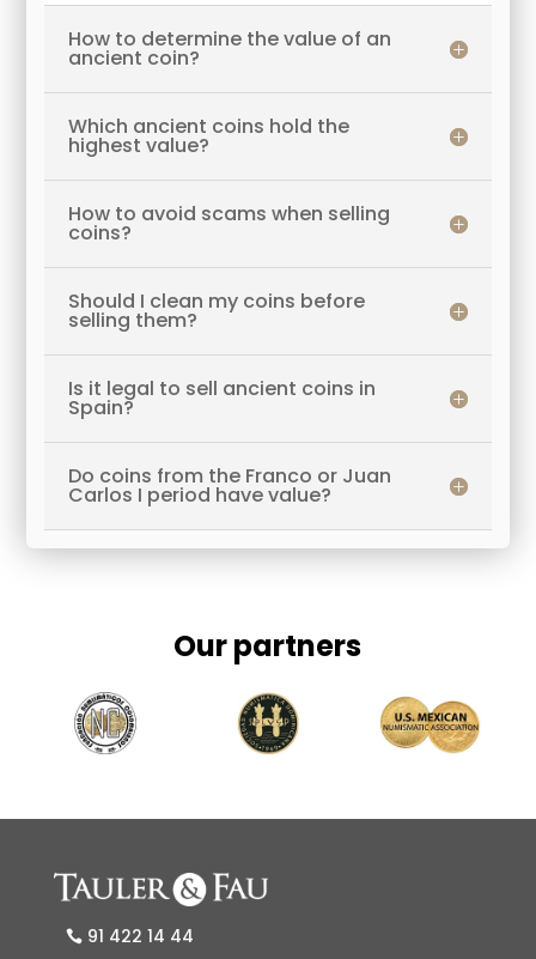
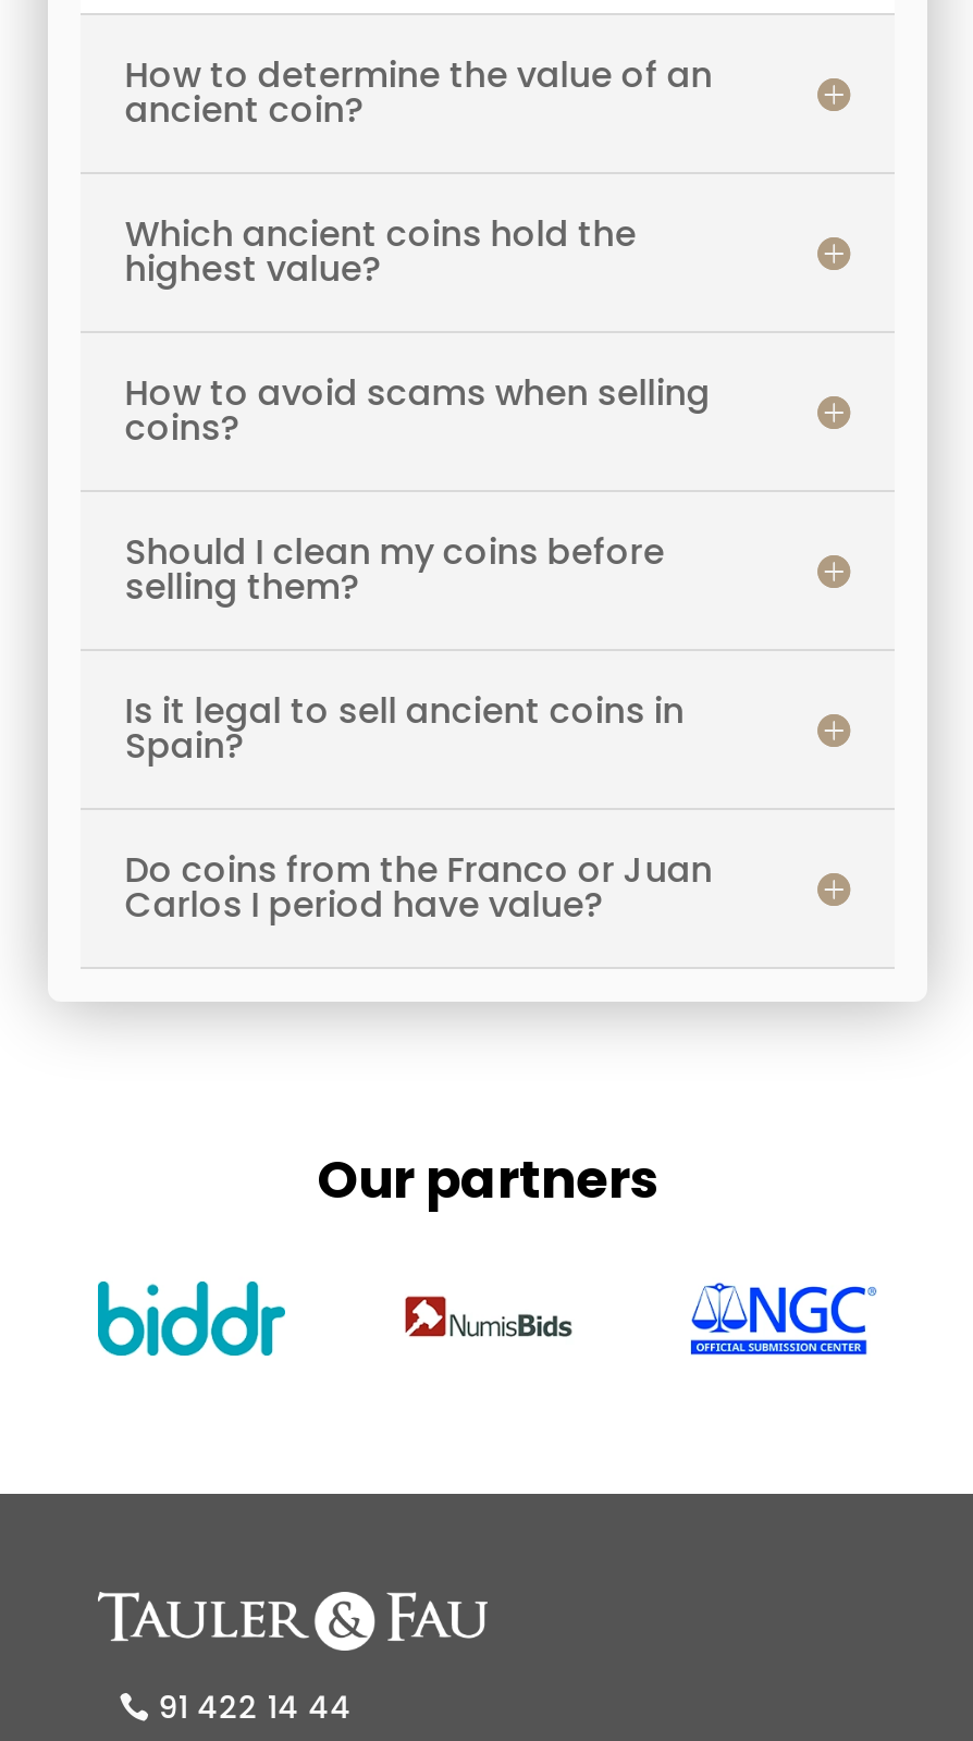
[54,691,157,755] [image] -> [96,1262,287,1375] [image]
[223,692,313,755] [image] -> [403,1264,575,1375] [image]
[379,696,481,754] [image] -> [688,1271,879,1373] [image]

